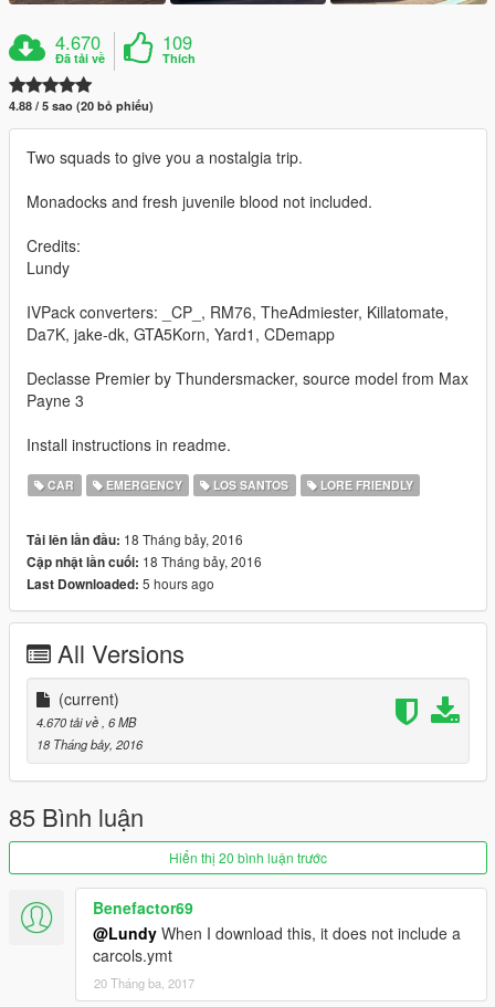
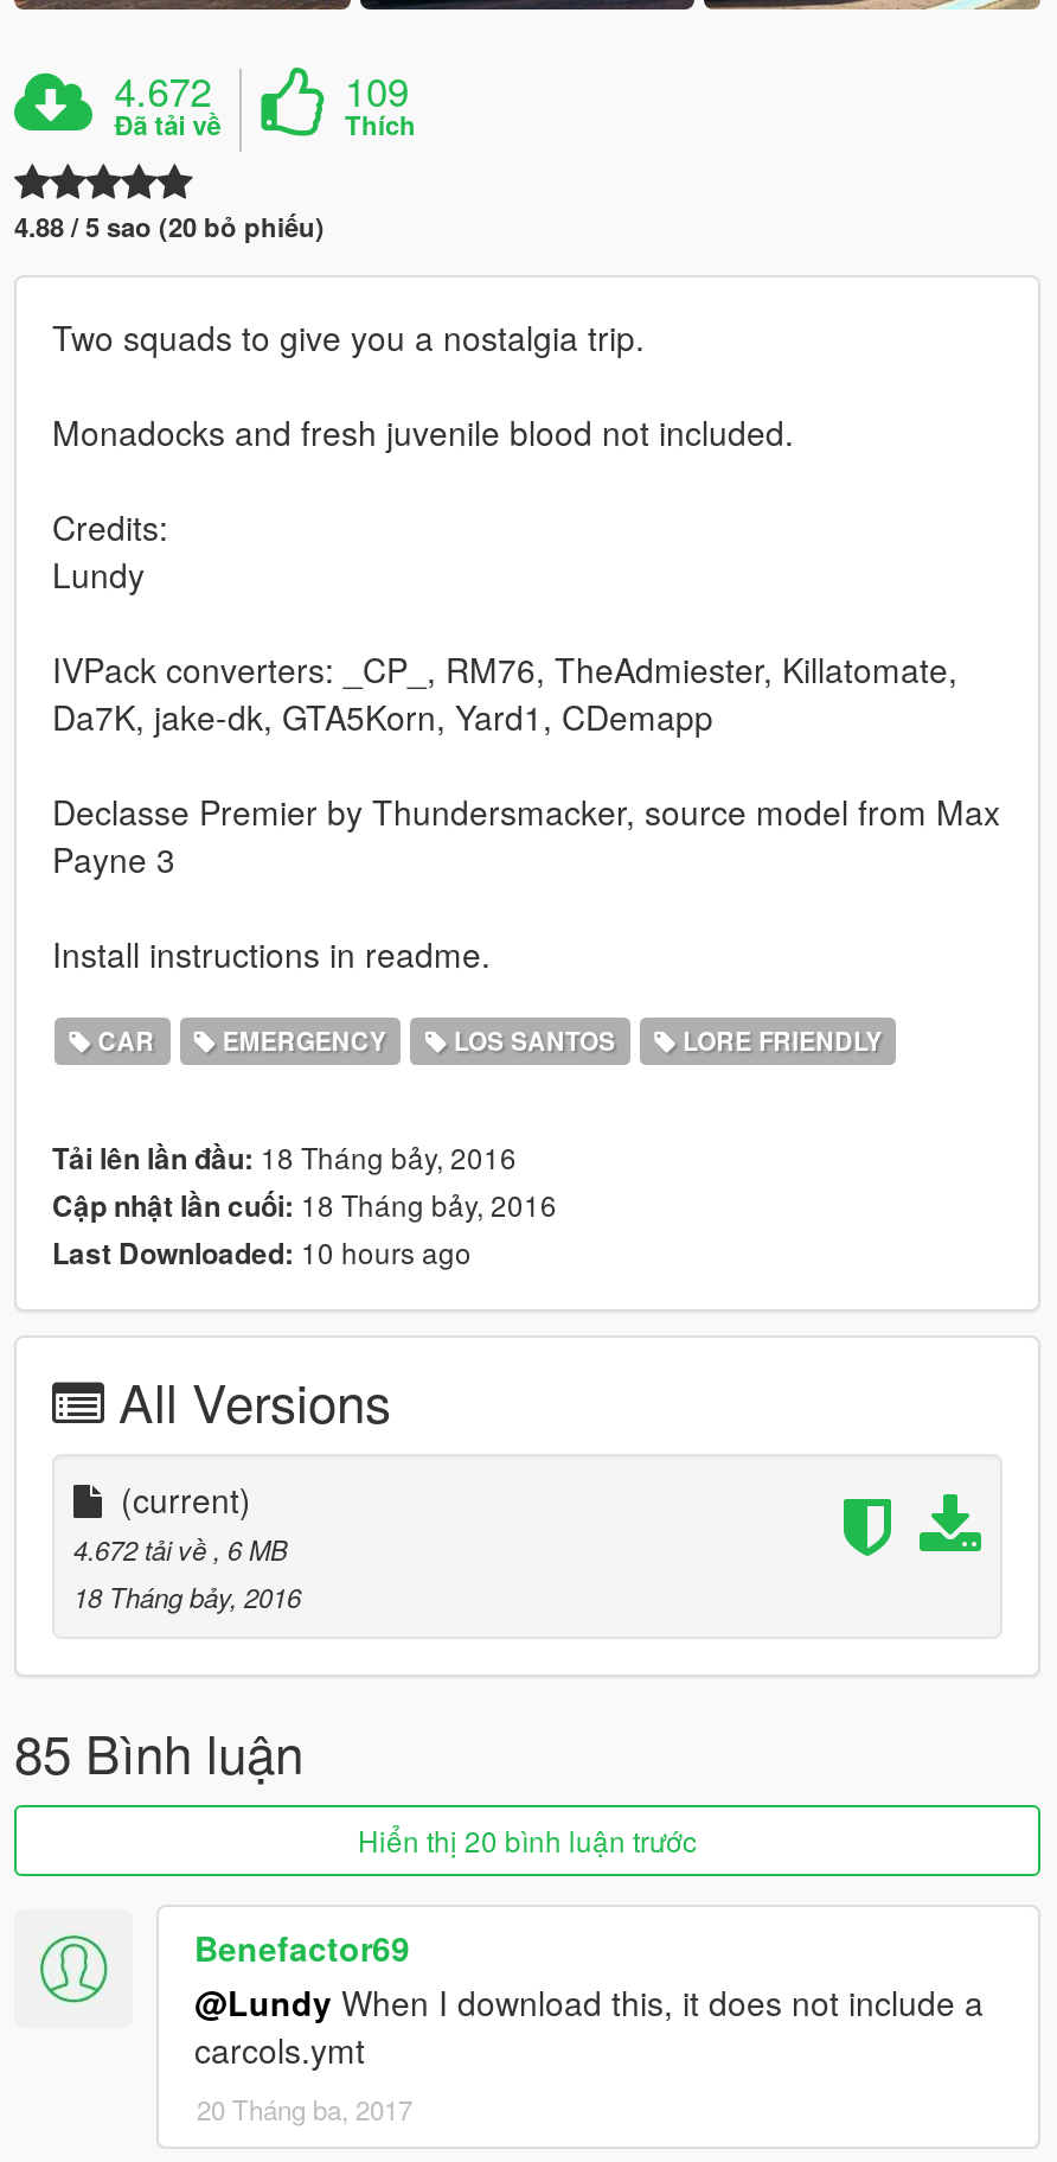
[55,29,101,55] 4.670 -> [114,61,211,118] 4.672
[27,574,214,593] Last Downloaded: 5 hours ago -> [52,1231,472,1273] Last Downloaded: 10 hours ago
[36,713,136,731] 4.670 tải về, 6 MB -> [73,1530,287,1568] 4.672 tải về, 6 MB

